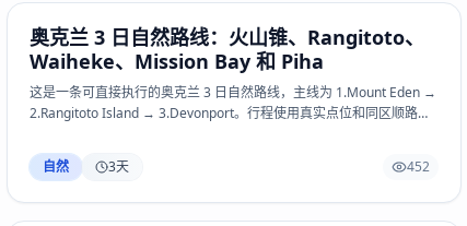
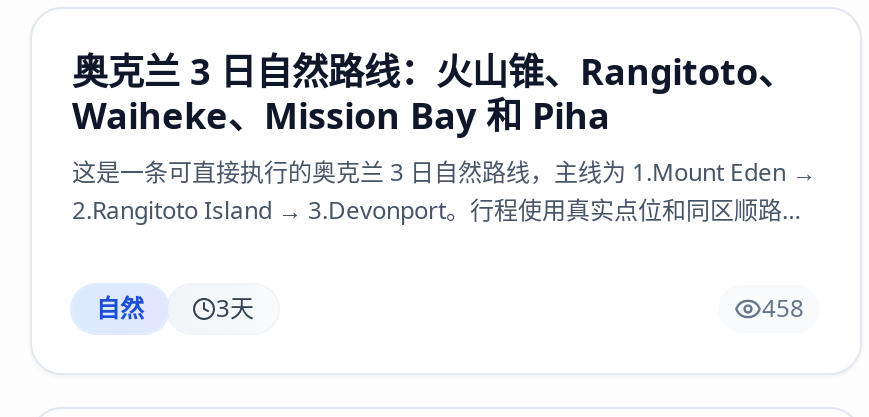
[407,157,430,176] 452 -> [762,291,804,325] 458

